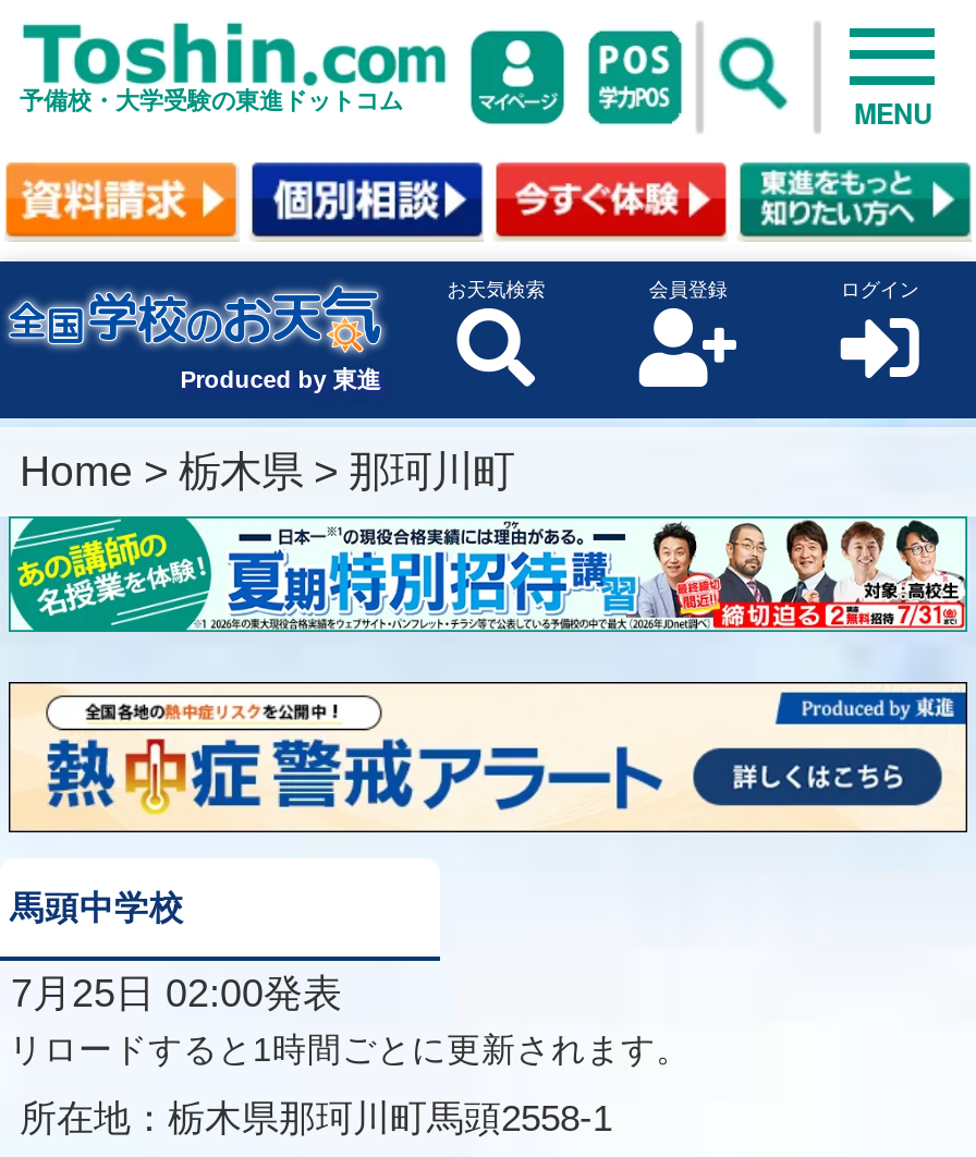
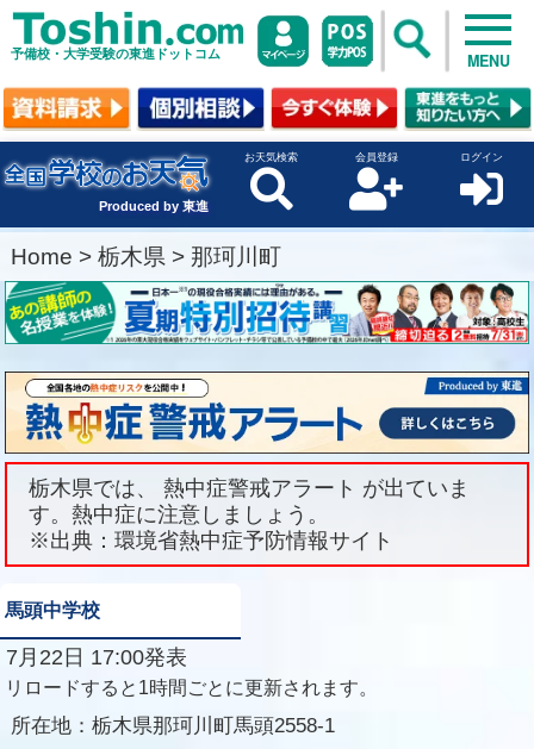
none -> [4,461,530,568] [image] | 栃木県では、 熱中症警戒アラート が出ていま | す。熱中症に注意しましょう。 | ※出典：環境省熱中症予防情報サイト
[0,973,342,1016] 7月25日 02:00発表 -> [0,646,187,669] 7月22日 17:00発表

